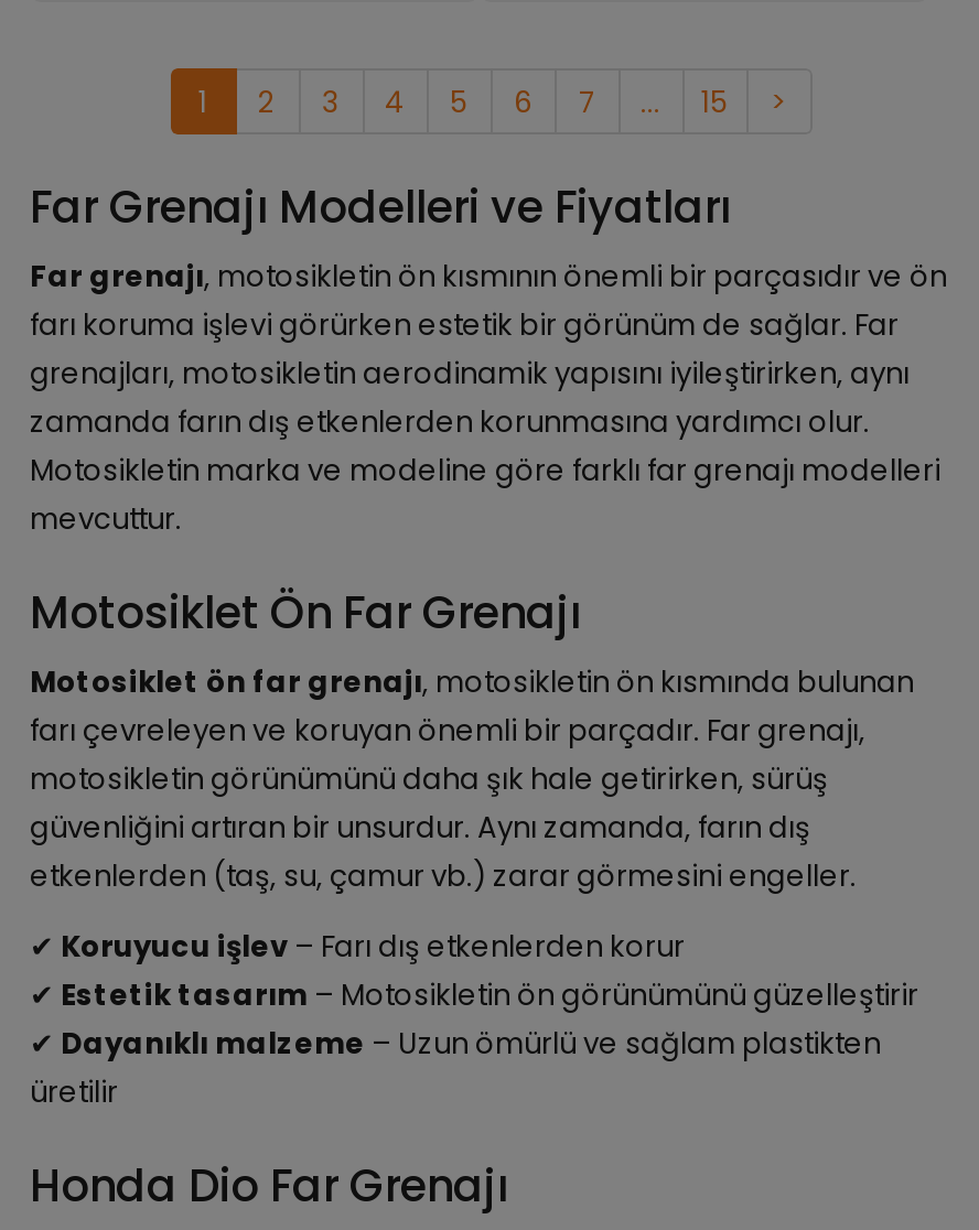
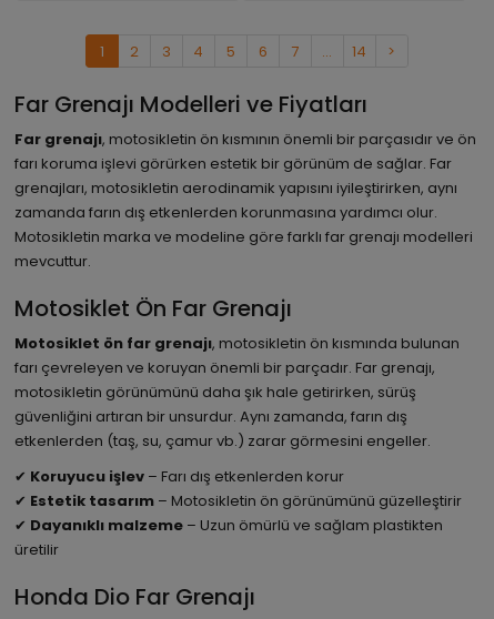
[701,82,728,124] 15 -> [352,41,366,63] 14

